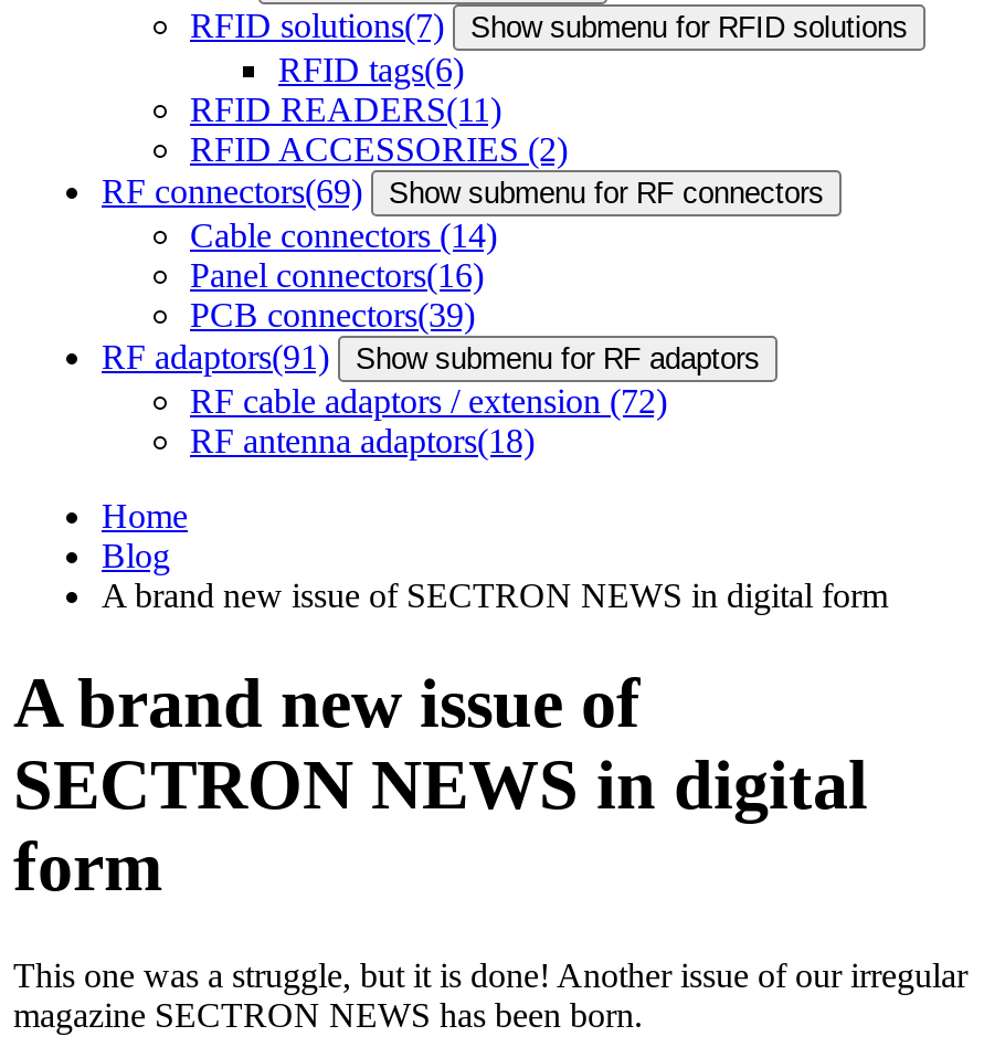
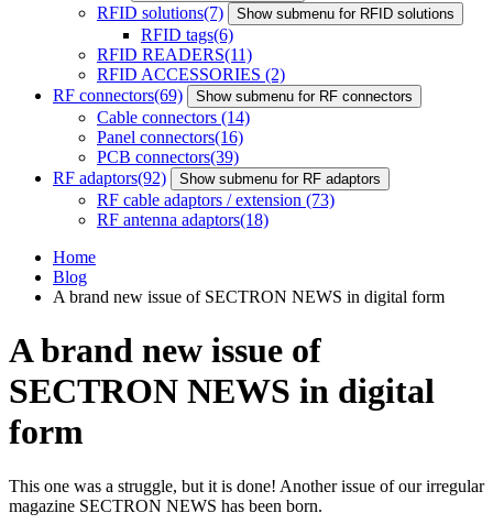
[102,338,760,376] RF adaptors(91) Show submenu for RF adaptors -> [53,168,381,187] RF adaptors(92) Show submenu for RF adaptors
[190,382,667,420] RF cable adaptors / extension(72) -> [97,190,335,209] RF cable adaptors / extension(73)

